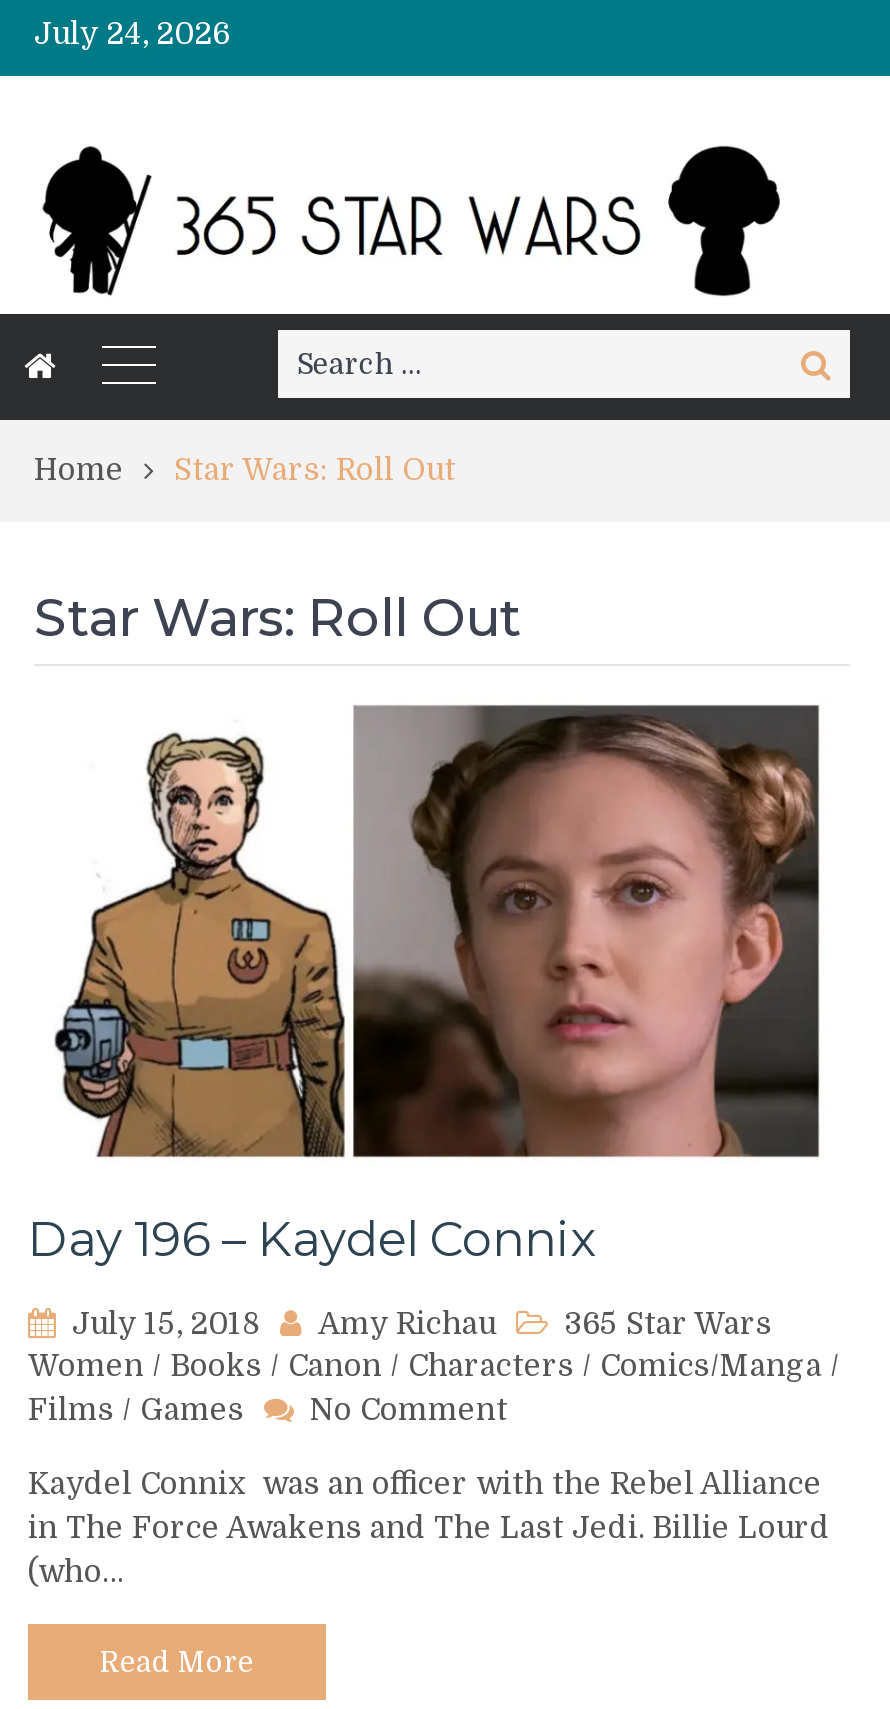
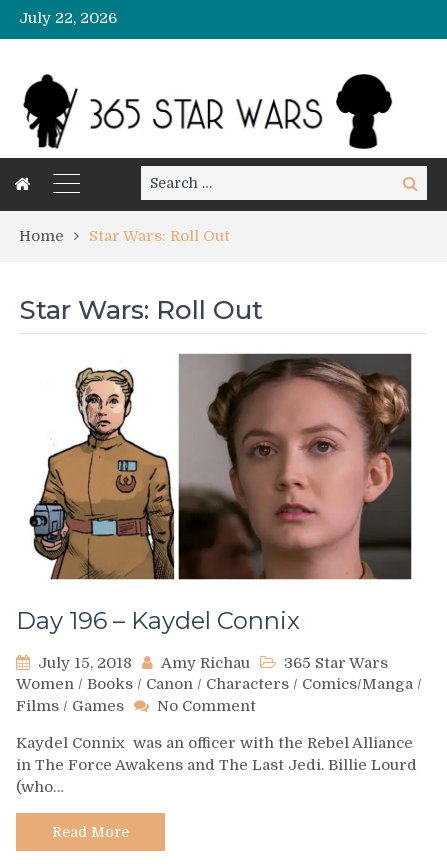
[34,16,230,52] July 24, 2026 -> [19,9,117,27] July 22, 2026

